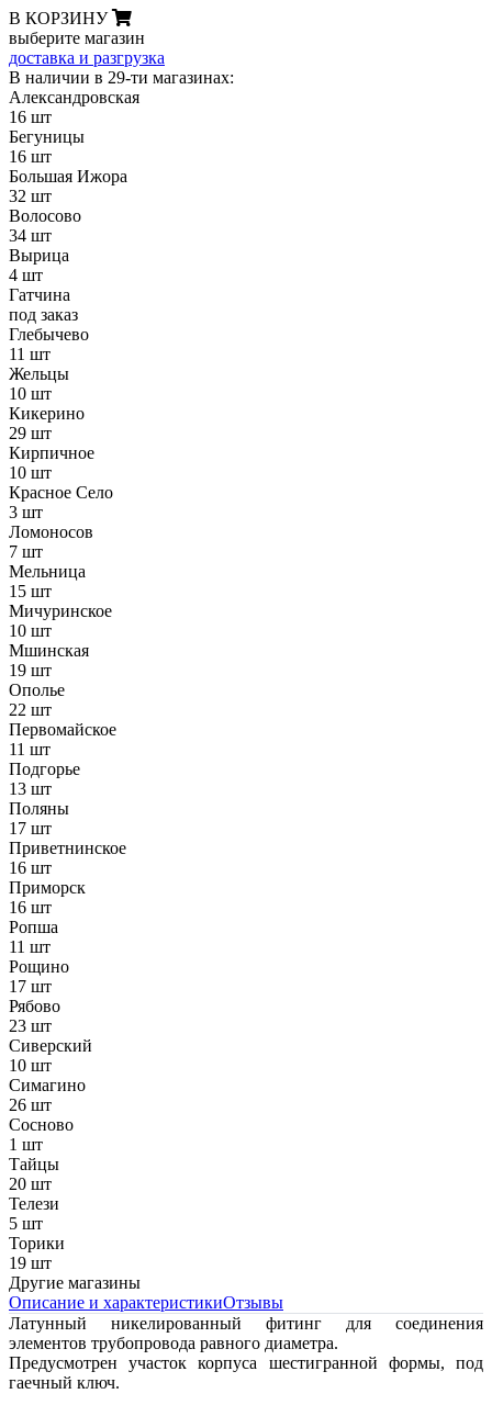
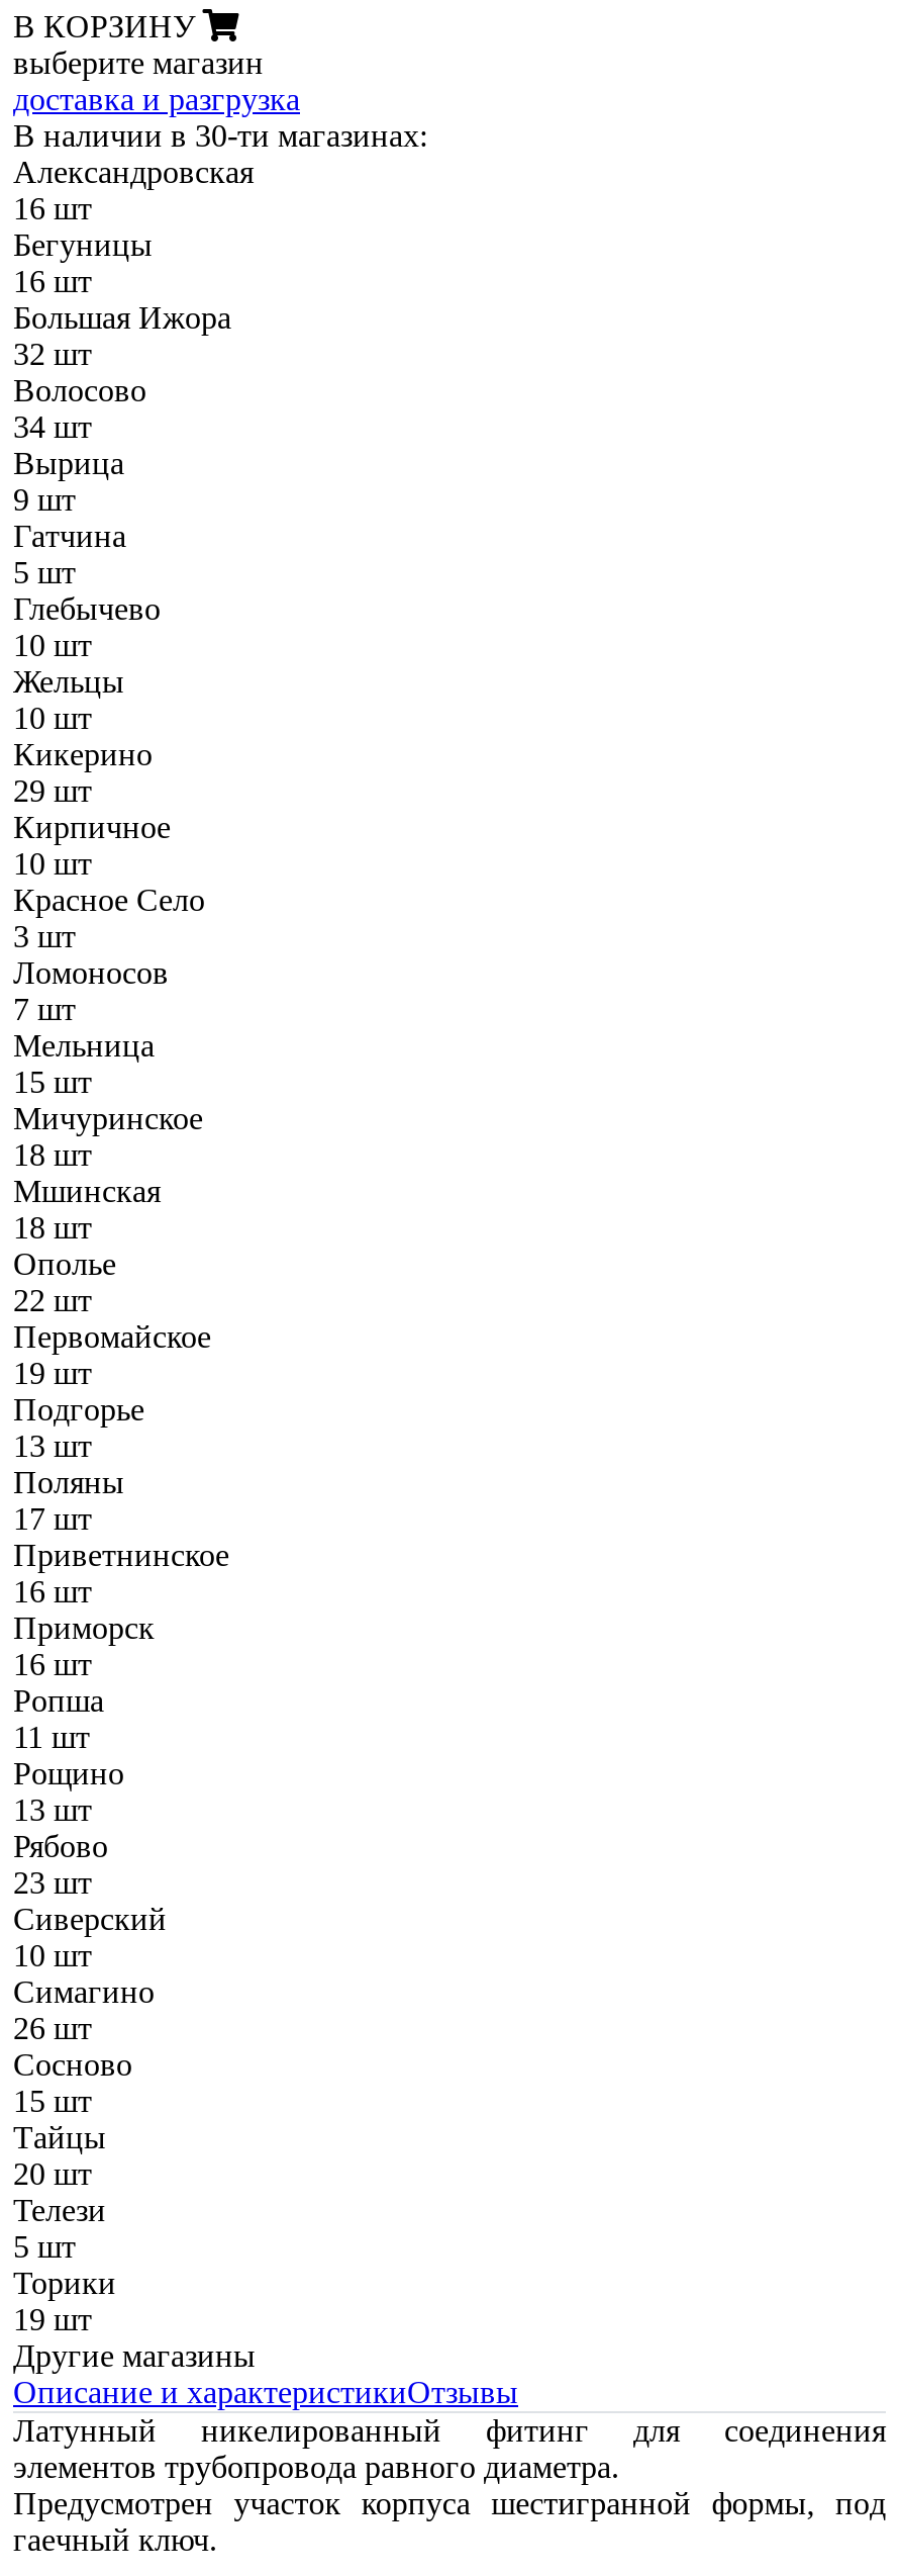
[9,68,234,87] В наличии в 29-ти магазинах: -> [13,119,427,153] В наличии в 30-ти магазинах:
[9,266,43,285] 4 шт -> [13,483,76,517] 9 шт
[9,306,78,324] под заказ -> [13,556,76,590] 5 шт
[9,345,51,364] 11 шт -> [13,629,92,663] 10 шт
[9,622,52,640] 10 шт -> [13,1138,92,1173] 18 шт
[9,661,52,680] 19 шт -> [13,1211,92,1245] 18 шт
[9,740,51,759] 11 шт -> [13,1357,92,1391] 19 шт
[9,977,52,996] 17 шт -> [13,1793,92,1828] 13 шт
[9,1135,43,1154] 1 шт -> [13,2084,92,2119] 15 шт

